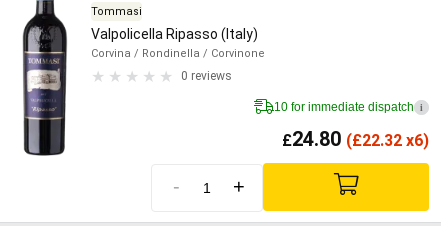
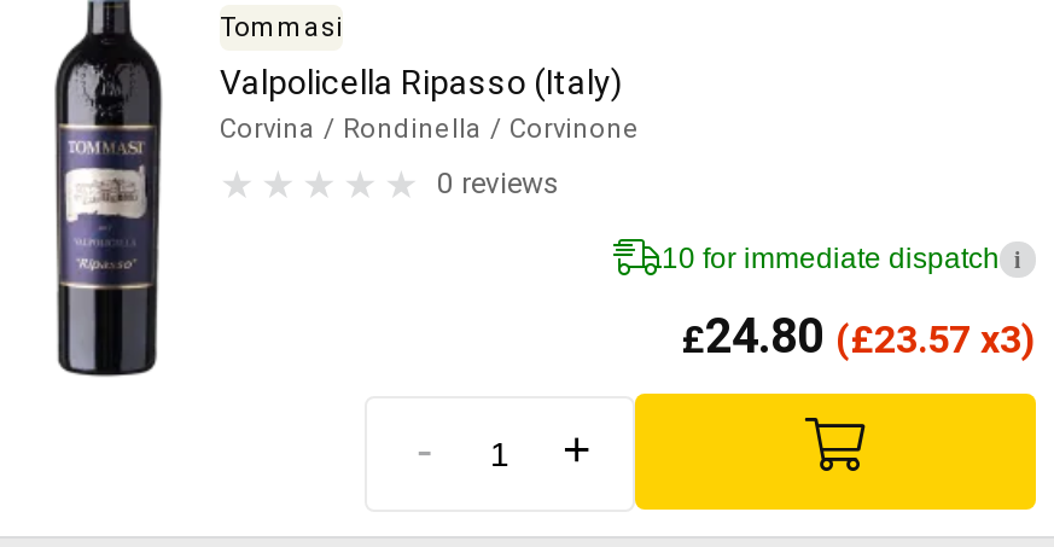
[282,126,429,150] £24.80 (£22.32 x6) -> [681,305,1036,363] £24.80 (£23.57 x3)

